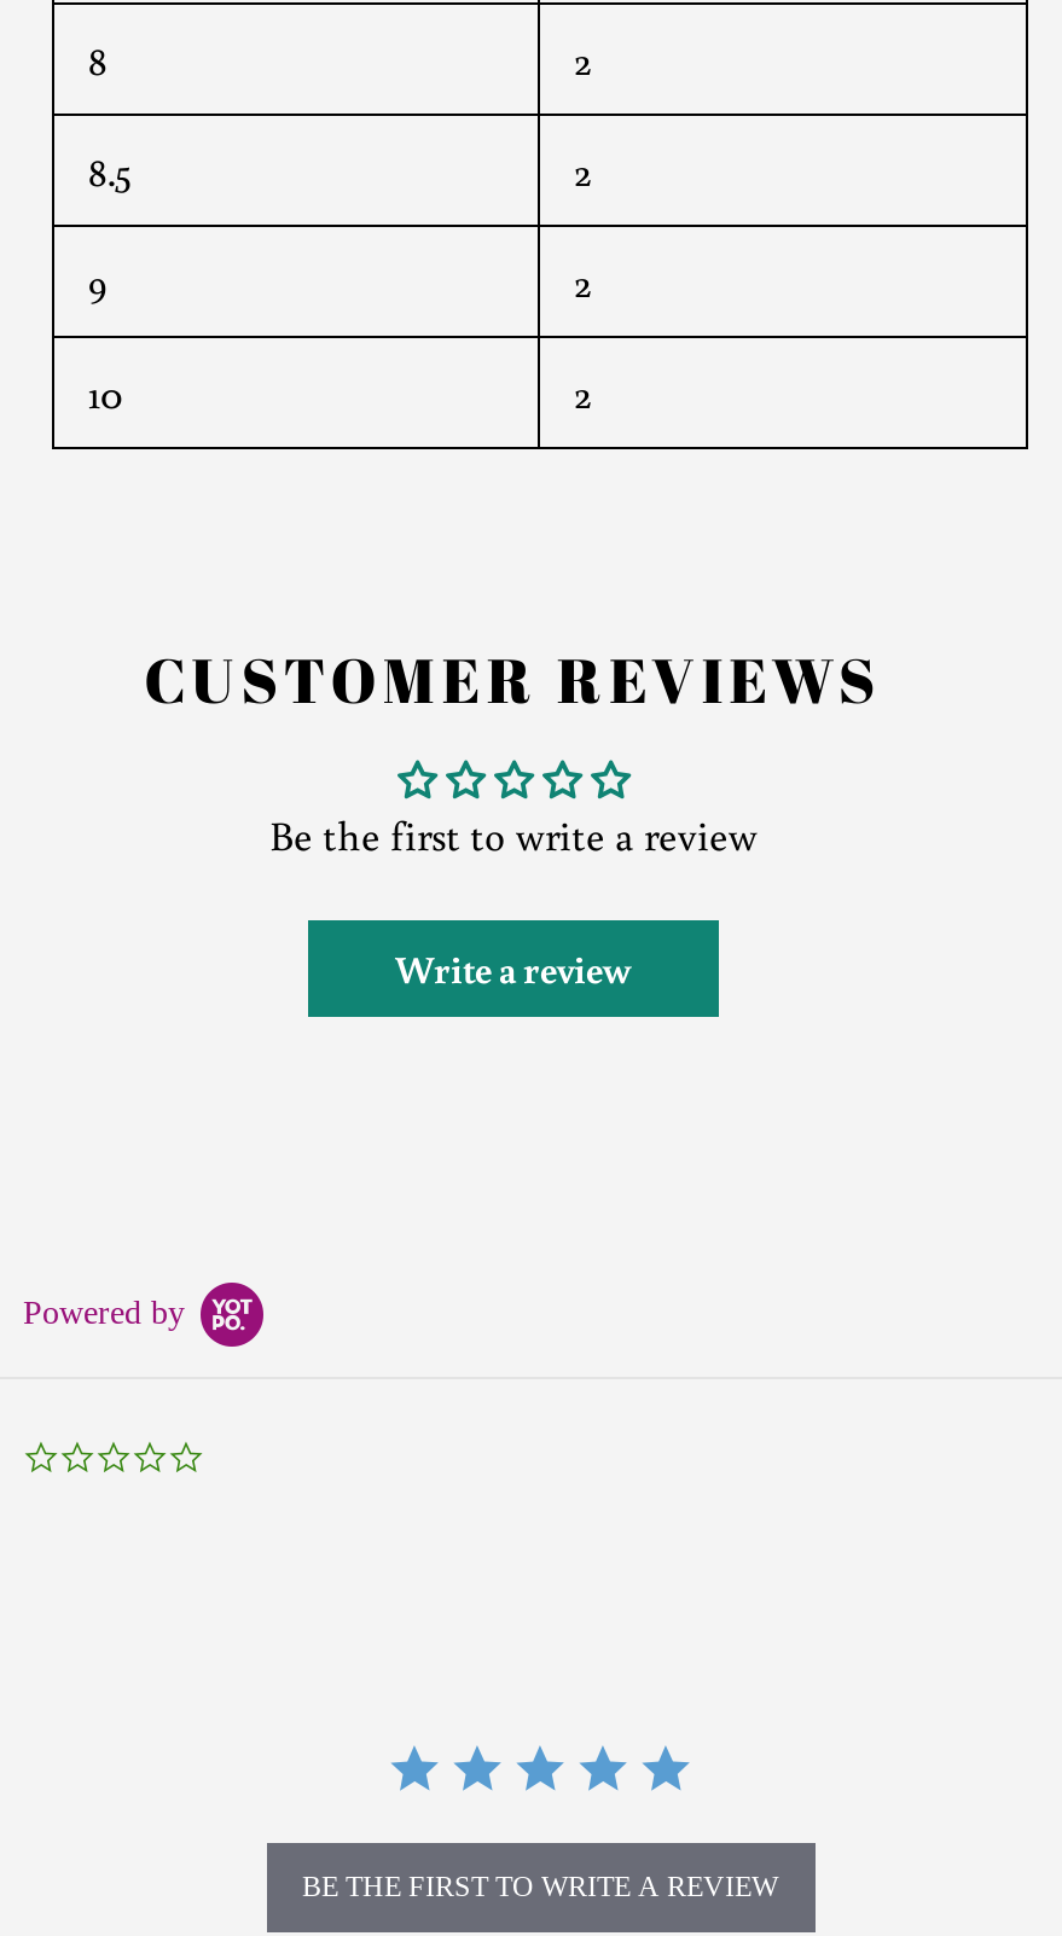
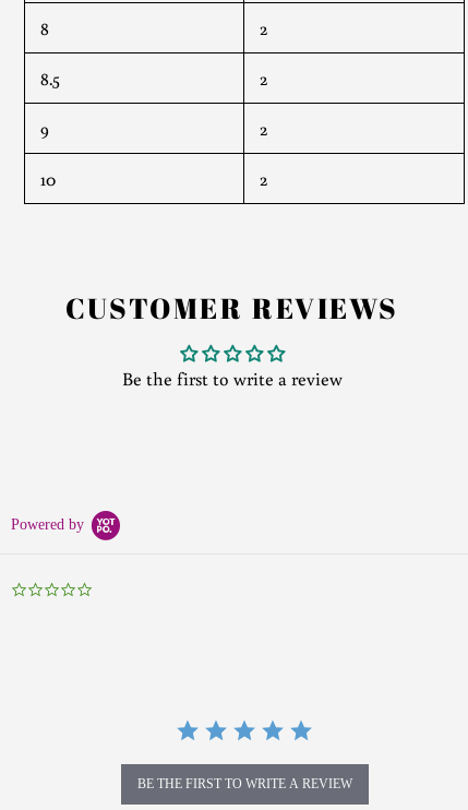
[395,945,632,993] Write a review -> none

